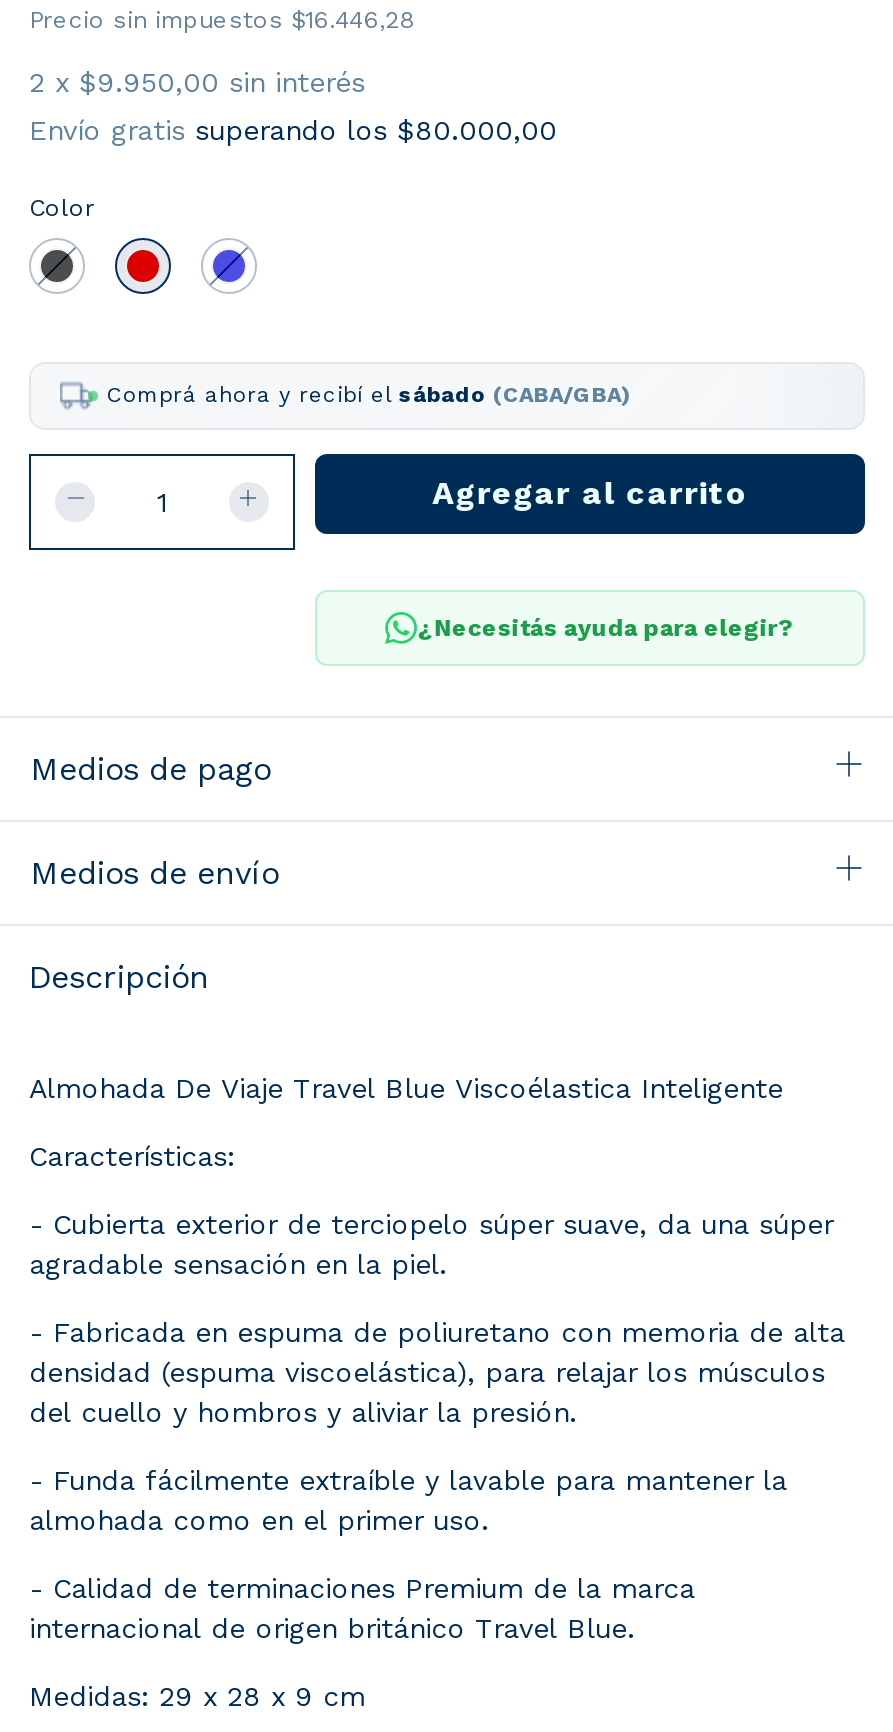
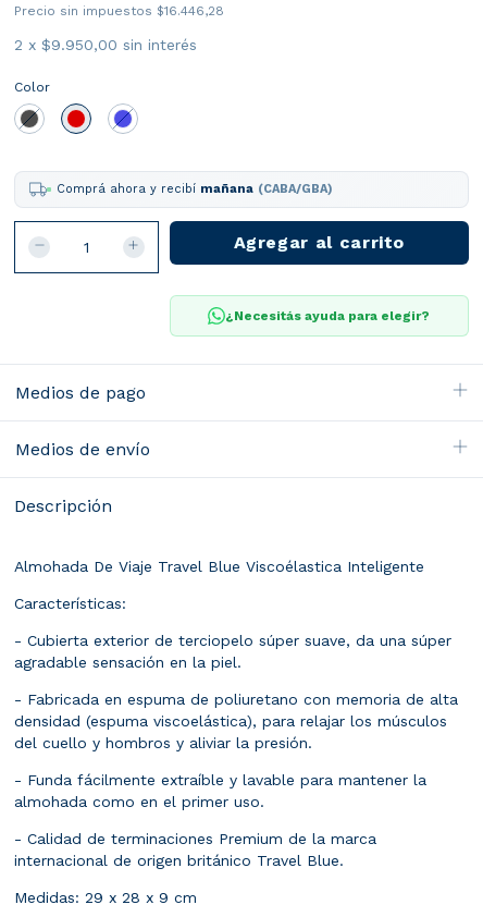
[29,113,557,145] Envío gratis superando los $80.000,00 -> none
[107,381,631,407] Comprá ahora y recibí el sábado (CABA/GBA) -> [57,181,333,195] Comprá ahora y recibí mañana (CABA/GBA)

